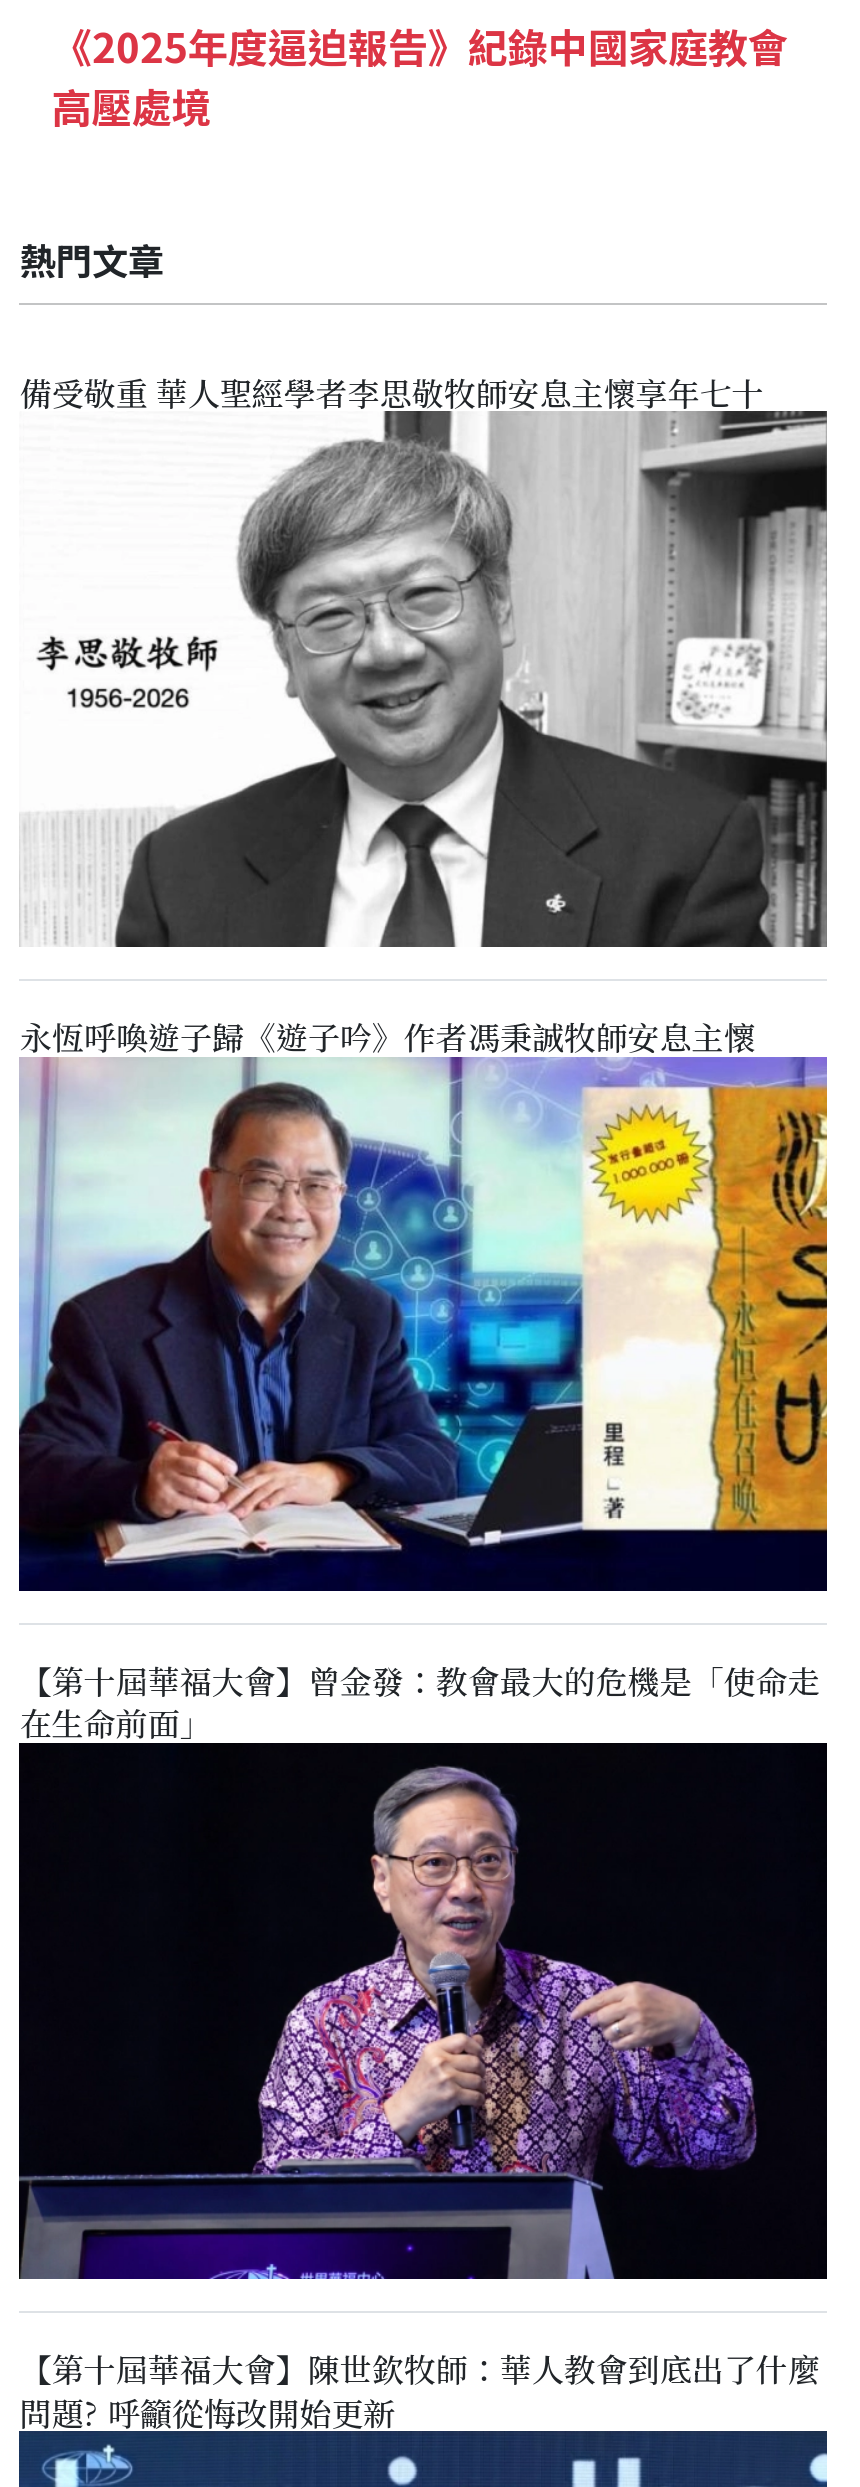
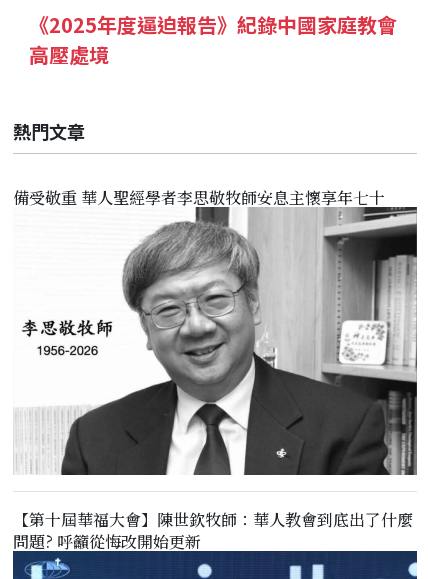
[19,1015,829,1593] [image] | 永恆呼喚遊子歸《遊子吟》作者馮秉誠牧師安息主懷 -> none
[19,1658,829,2281] [image] | 【第十屆華福大會】曾金發：教會最大的危機是「使命走 | 在生命前面」 -> none

